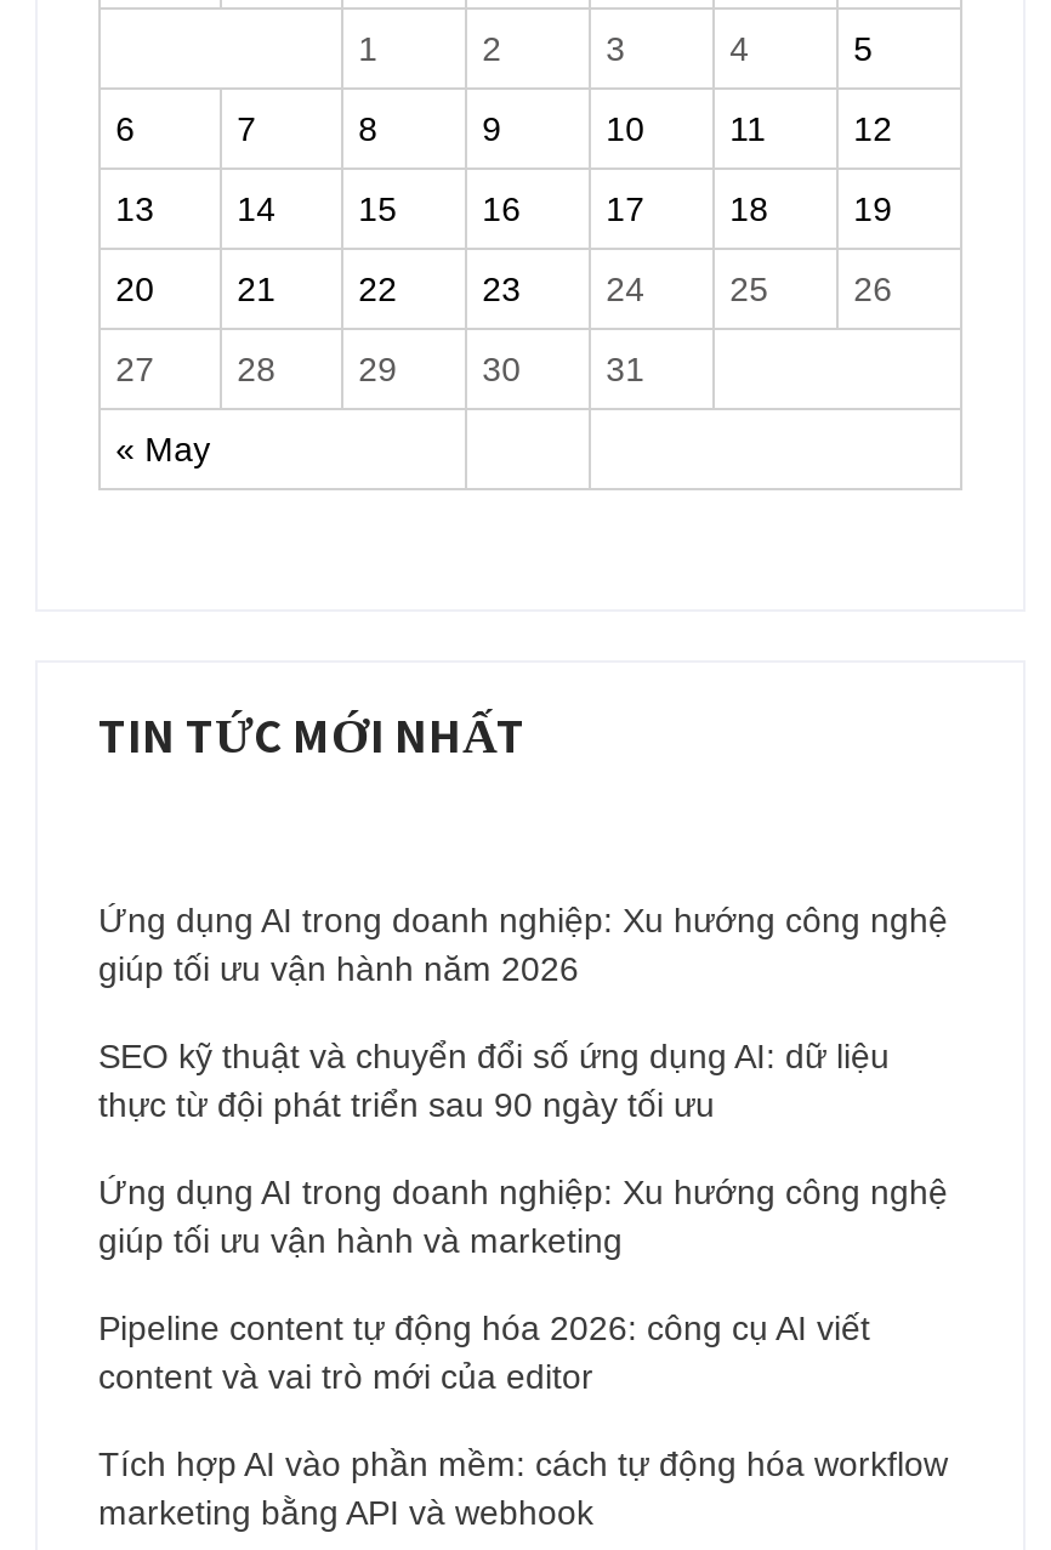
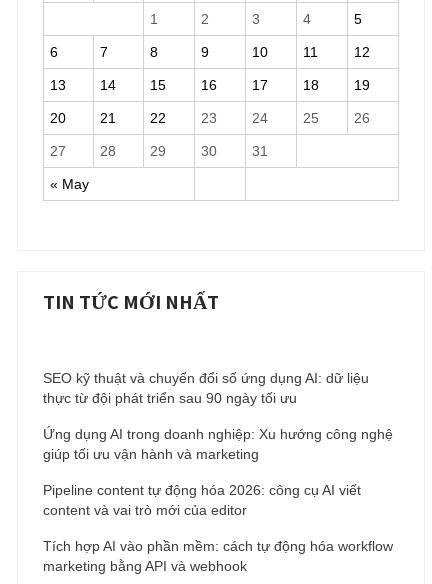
[98,902,948,989] Ứng dụng AI trong doanh nghiệp: Xu hướng công nghệ | giúp tối ưu vận hành năm 2026 -> none

